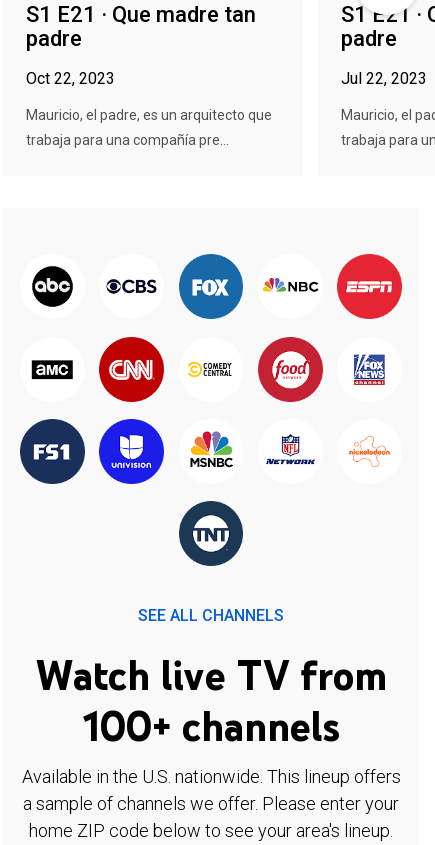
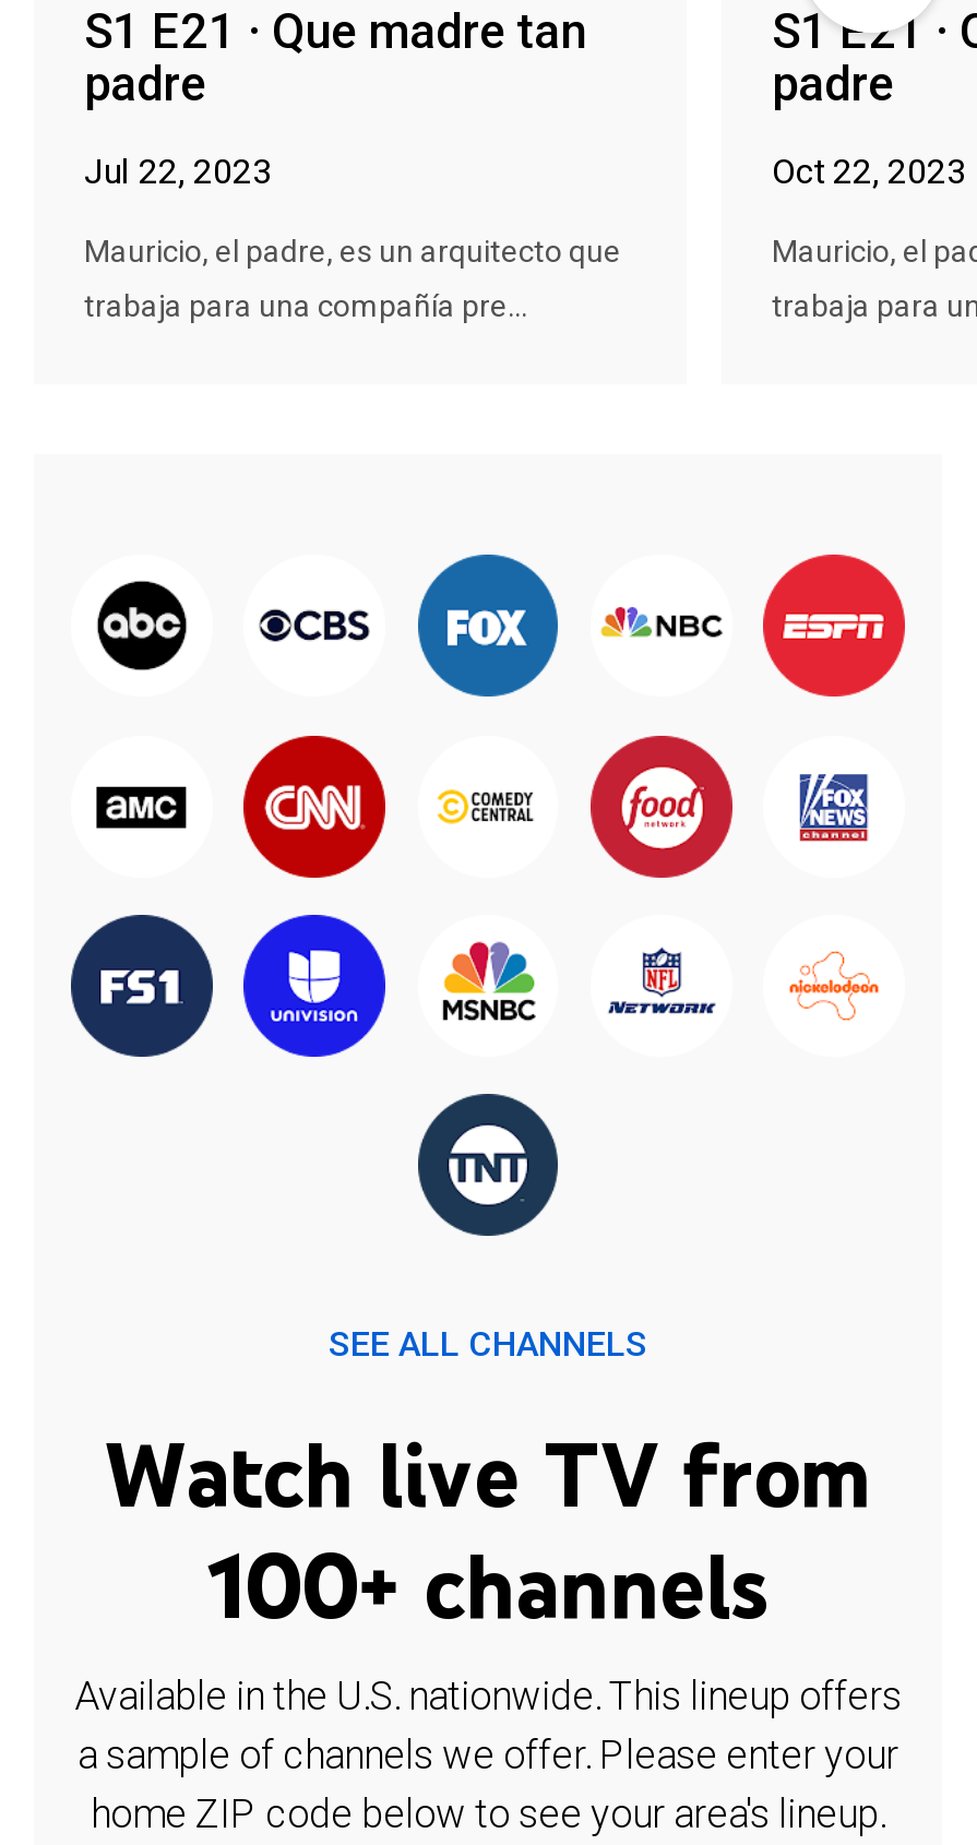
[26,69,115,88] Oct 22, 2023 -> [84,151,272,192] Jul 22, 2023
[341,69,427,88] Jul 22, 2023 -> [772,151,966,192] Oct 22, 2023

